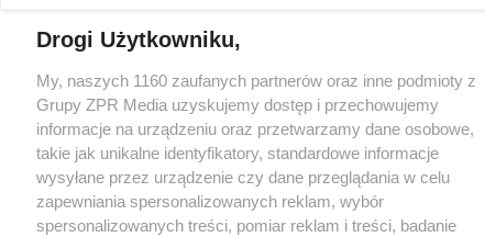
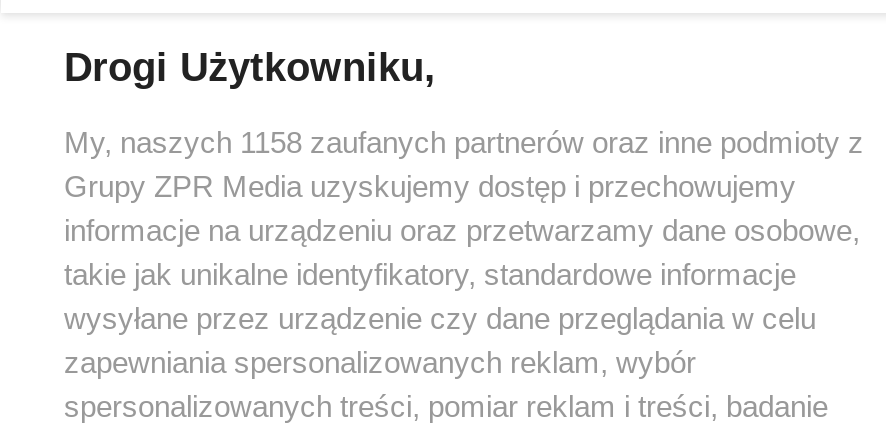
[35,70,475,89] My, naszych 1160 zaufanych partnerów oraz inne podmioty z -> [64,125,864,159] My, naszych 1158 zaufanych partnerów oraz inne podmioty z

